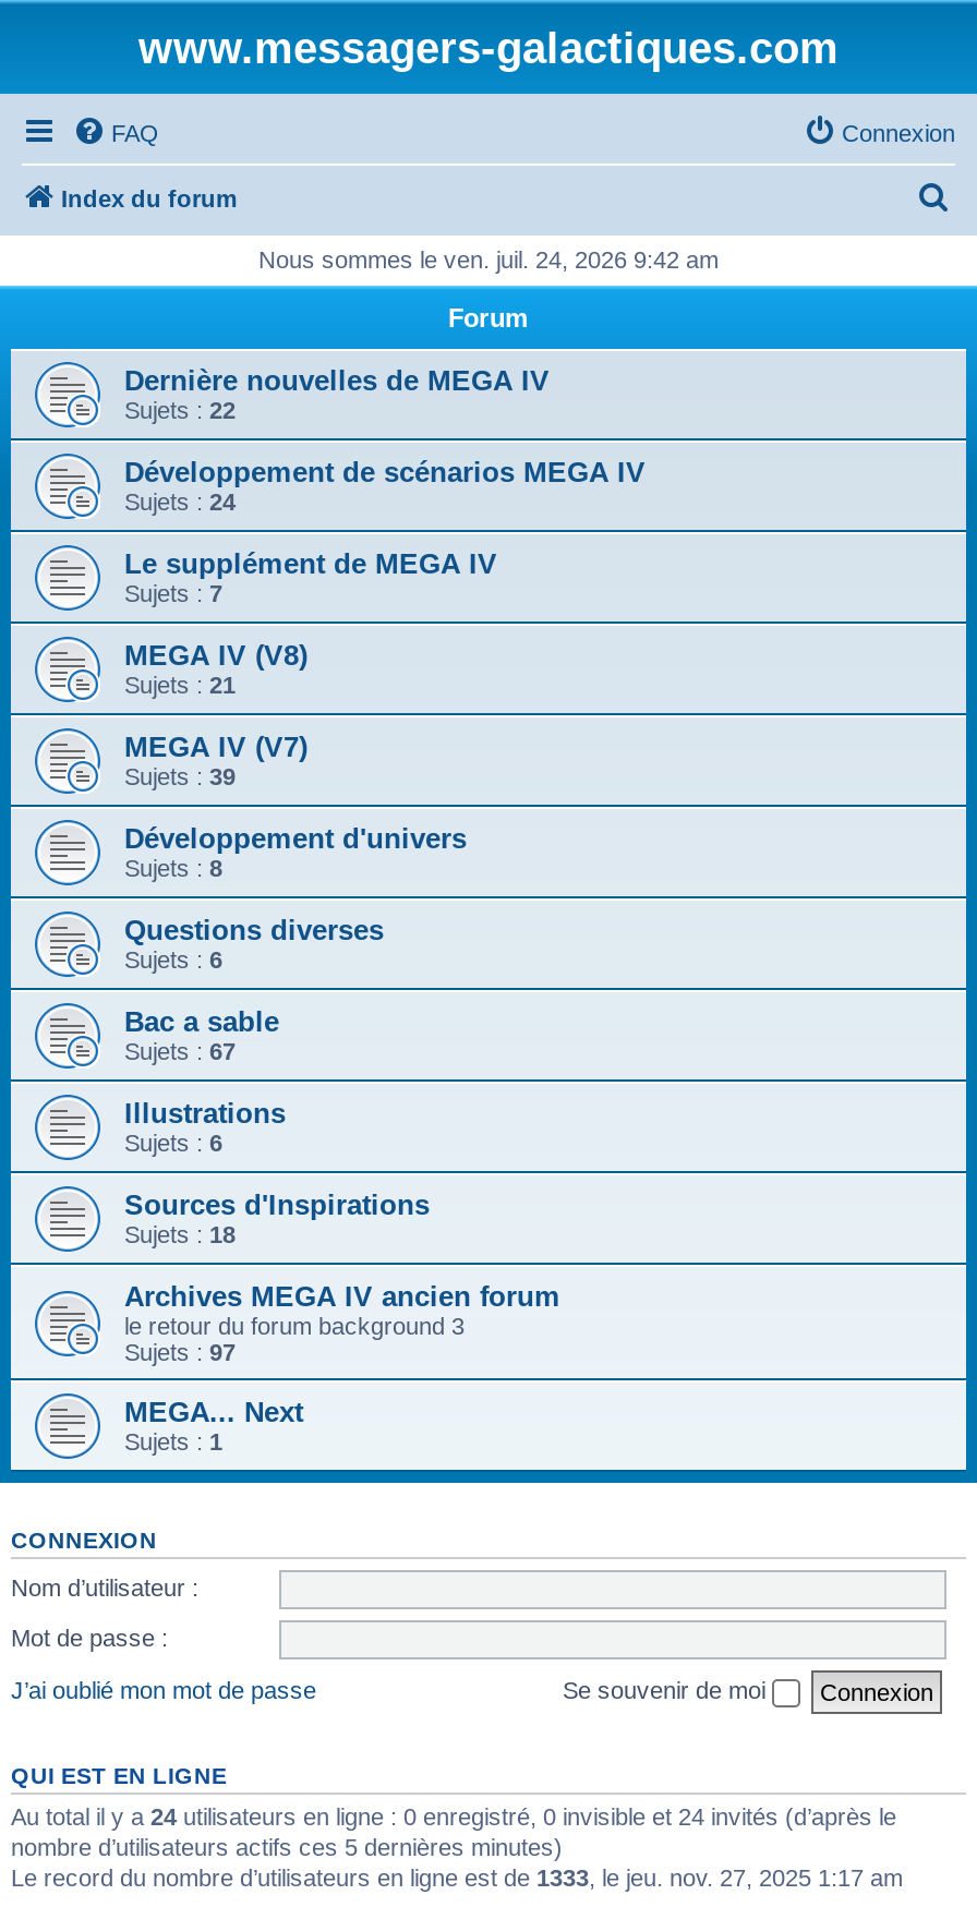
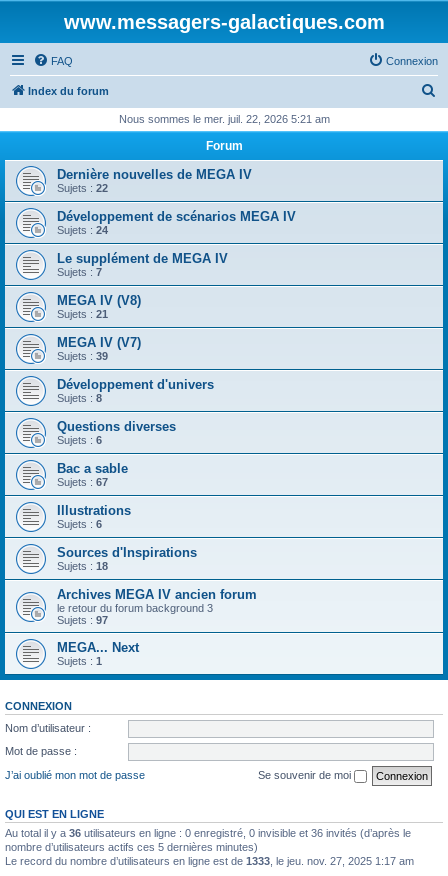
[258,246,719,273] Nous sommes le ven. juil. 24, 2026 9:42 am -> [118,113,329,125] Nous sommes le mer. juil. 22, 2026 5:21 am
[11,1802,896,1828] Au total il y a 24 utilisateurs en ligne : 0 enregistré, 0 invisible et 24 invités (d’après le -> [5,826,411,838] Au total il y a 36 utilisateurs en ligne : 0 enregistré, 0 invisible et 36 invités (d’après le

